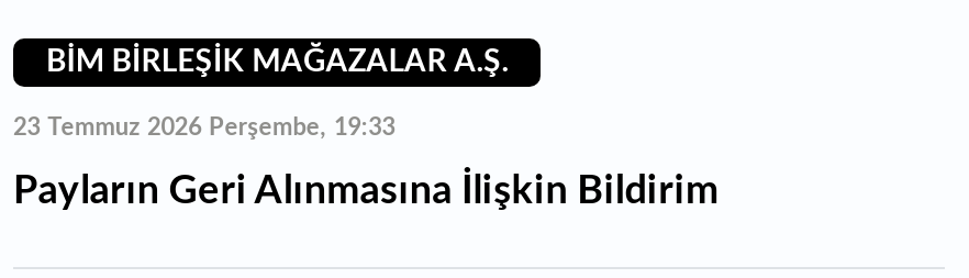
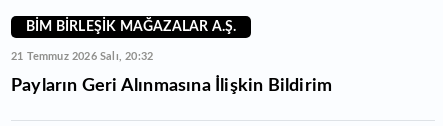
[13,115,396,140] 23 Temmuz 2026 Perşembe, 19:33 -> [11,51,153,62] 21 Temmuz 2026 Salı, 20:32

